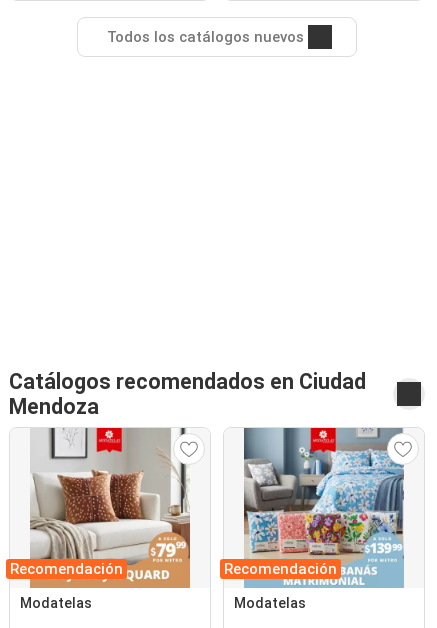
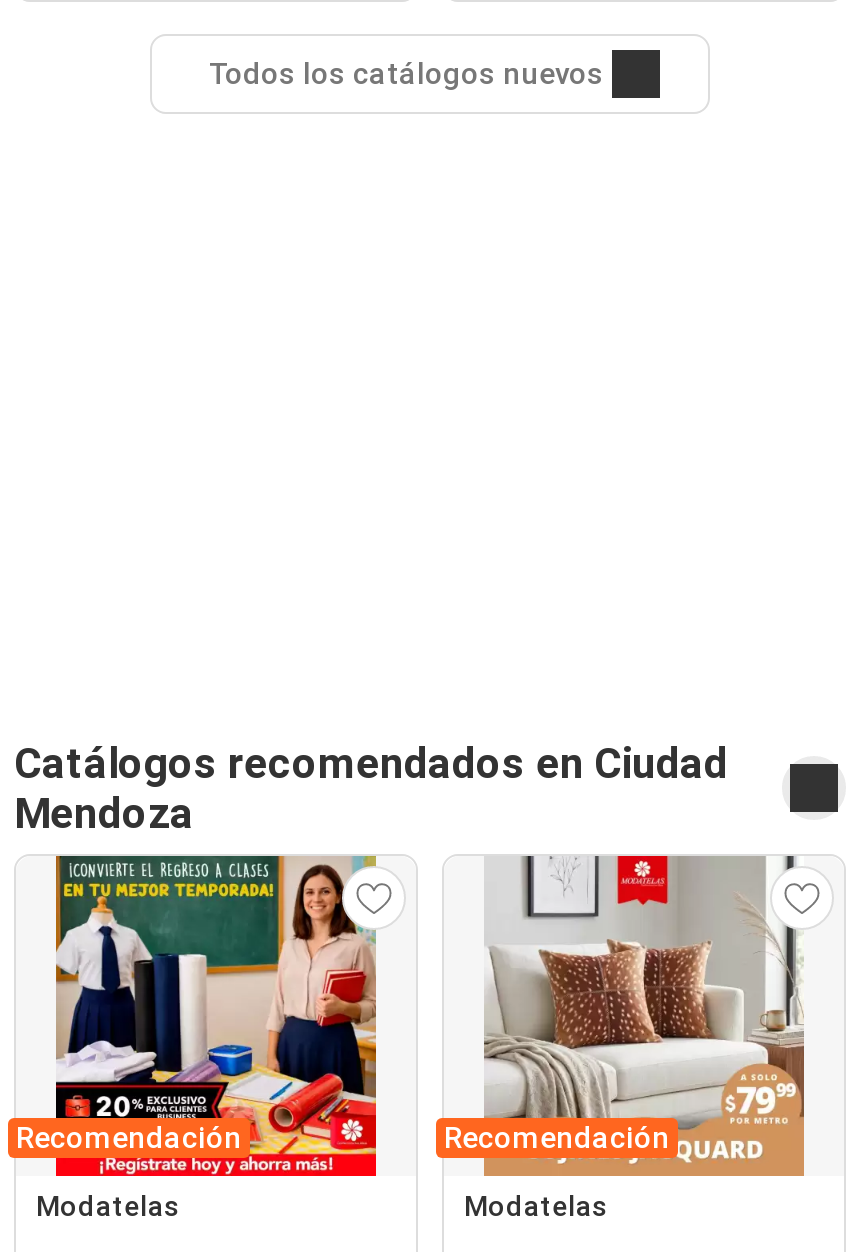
[29,427,191,589] [image] -> [54,854,378,1178] [image]
[243,427,405,589] [image] -> [482,856,806,1178] [image]

